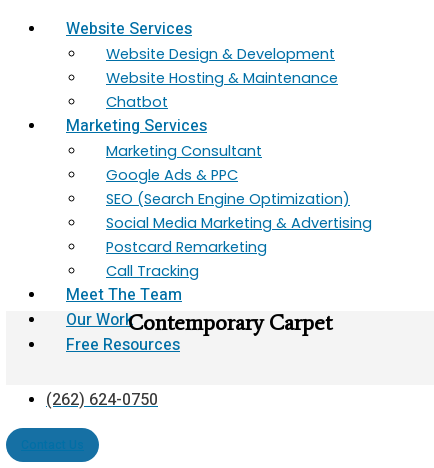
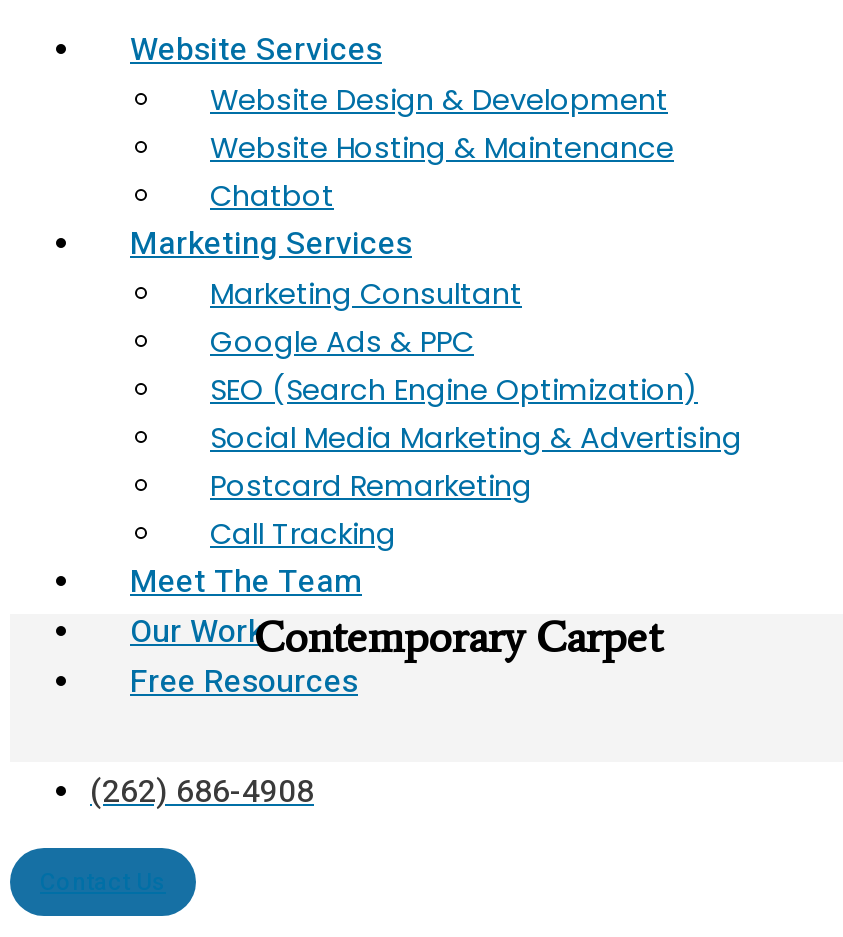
[46,388,158,412] (262) 624-0750 -> [90,769,314,817] (262) 686-4908

